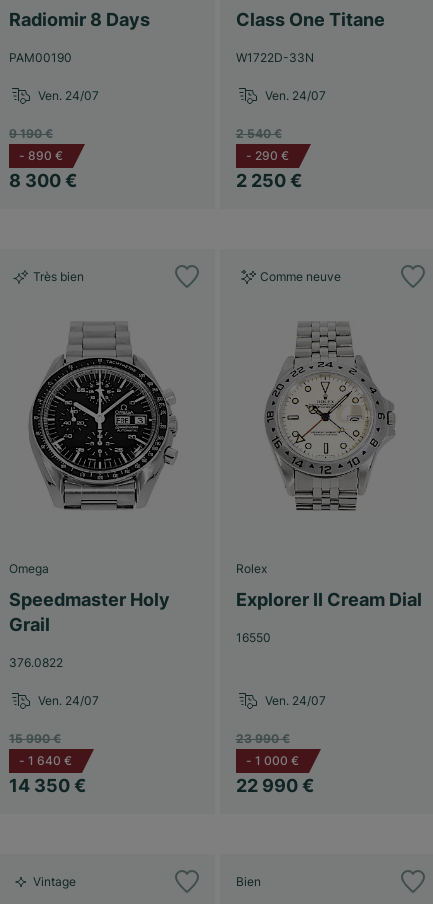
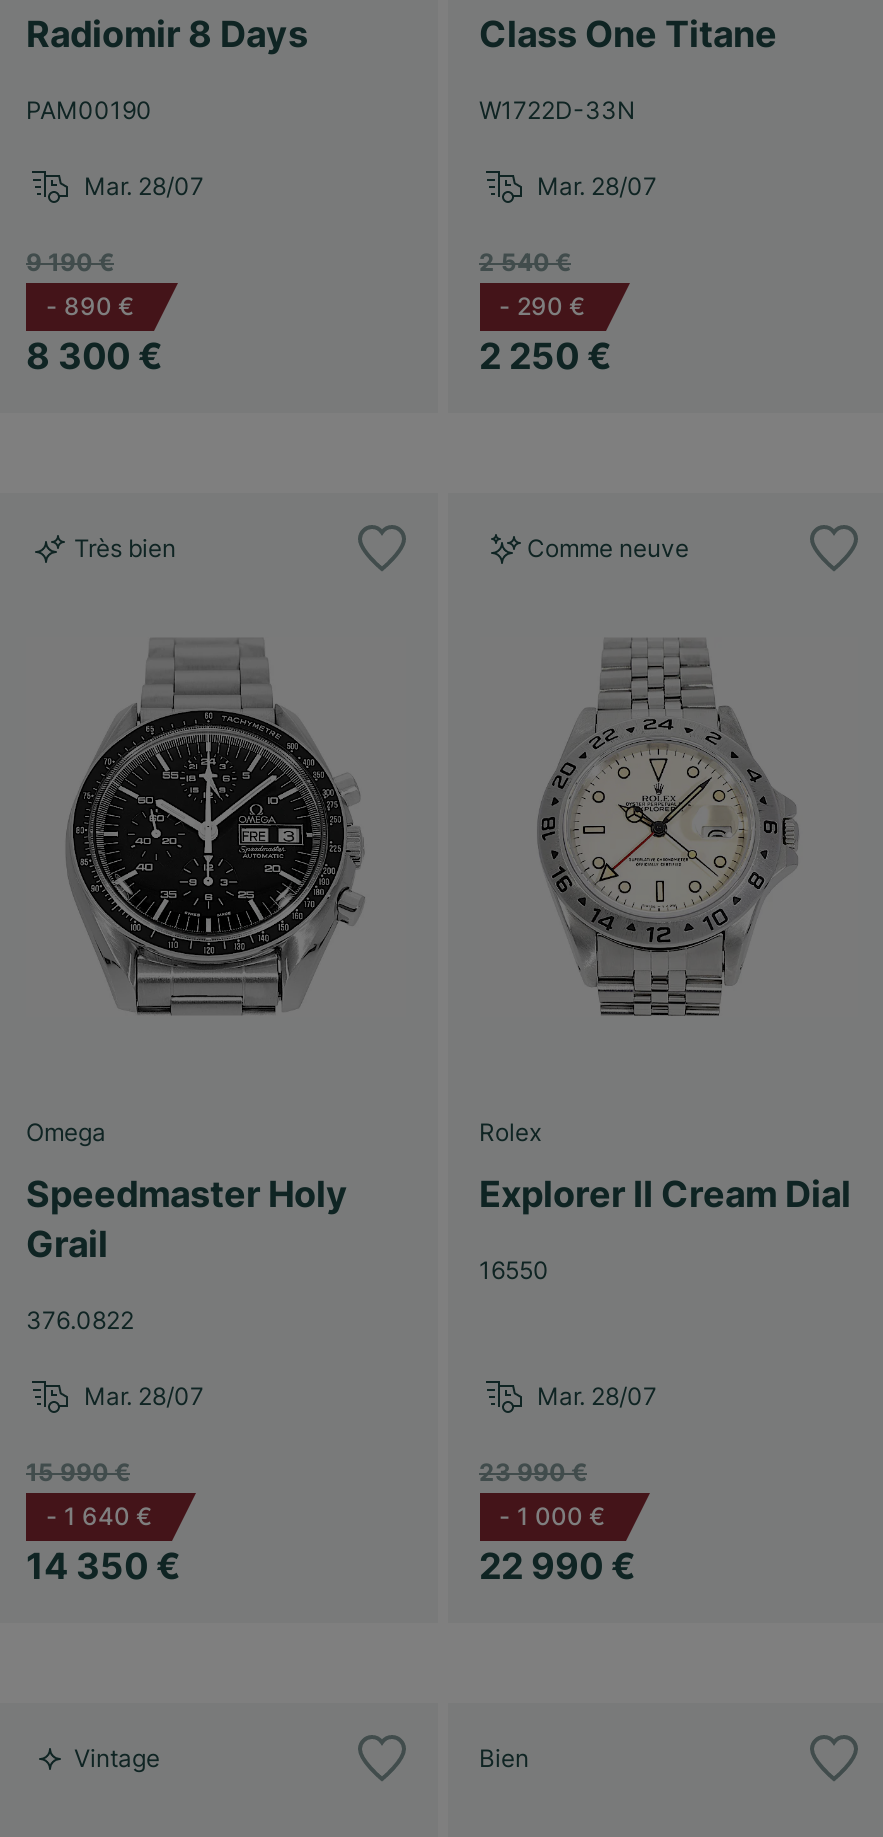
[38,88,99,103] Ven. 24/07 -> [84,171,204,201] Mar. 28/07
[264,88,325,103] Ven. 24/07 -> [537,171,657,201] Mar. 28/07
[38,692,99,707] Ven. 24/07 -> [84,1380,204,1410] Mar. 28/07
[264,692,325,707] Ven. 24/07 -> [537,1380,657,1410] Mar. 28/07

